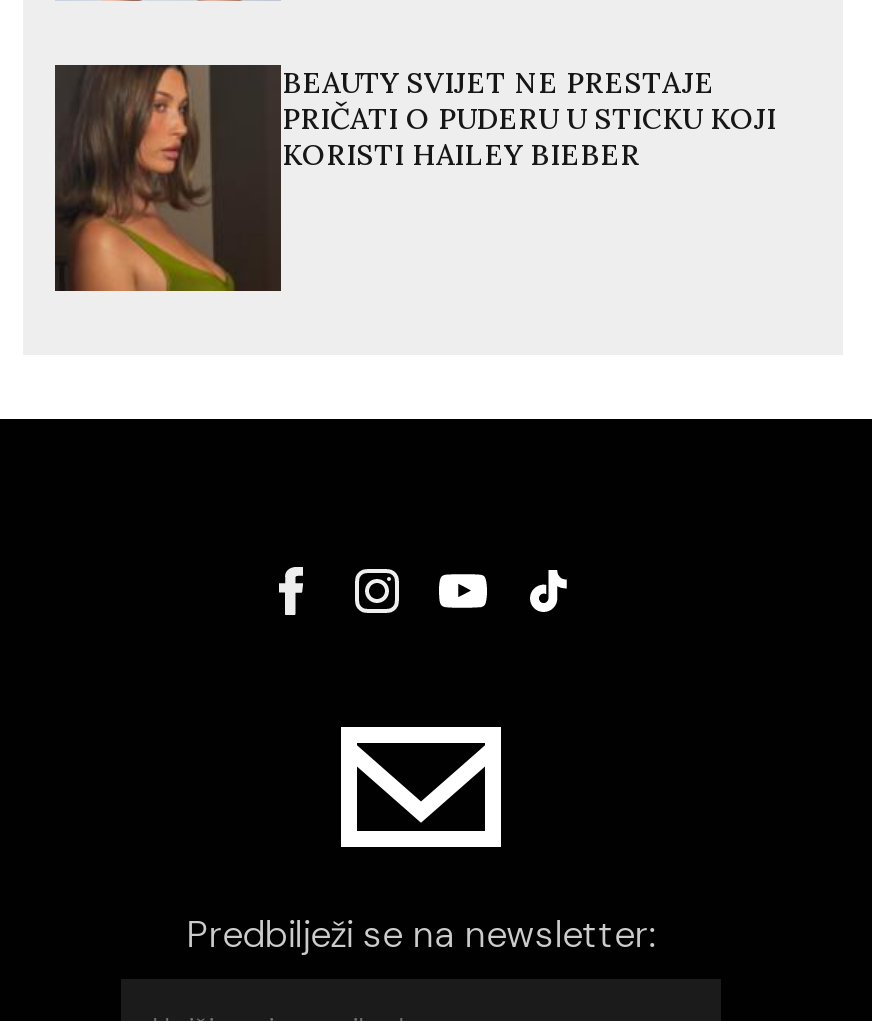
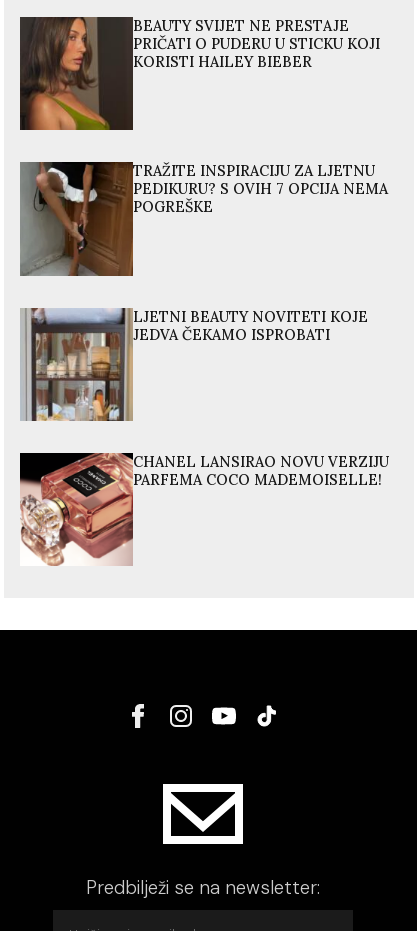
none -> [19,161,388,277] [image] | TRAŽITE INSPIRACIJU ZA LJETNU | PEDIKURU? S OVIH 7 OPCIJA NEMA | POGREŠKE
none -> [20,307,368,422] [image] | LJETNI BEAUTY NOVITETI KOJE | JEDVA ČEKAMO ISPROBATI
none -> [20,452,389,567] [image] | CHANEL LANSIRAO NOVU VERZIJU | PARFEMA COCO MADEMOISELLE!

